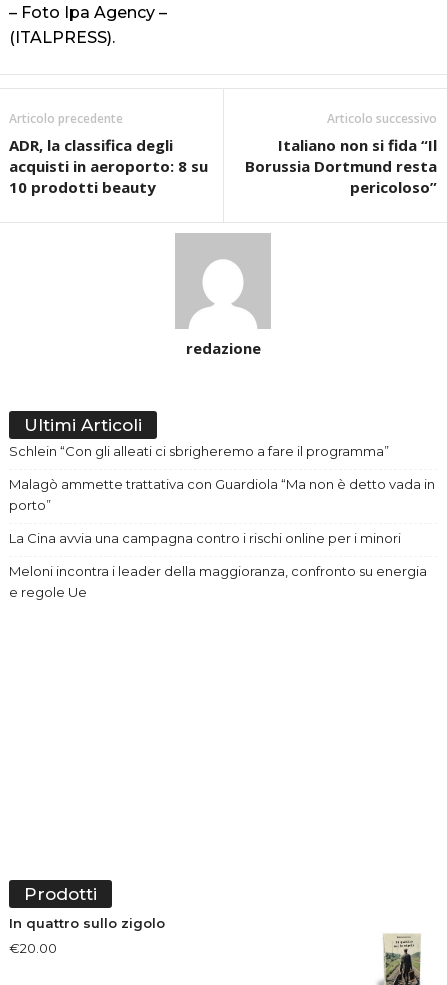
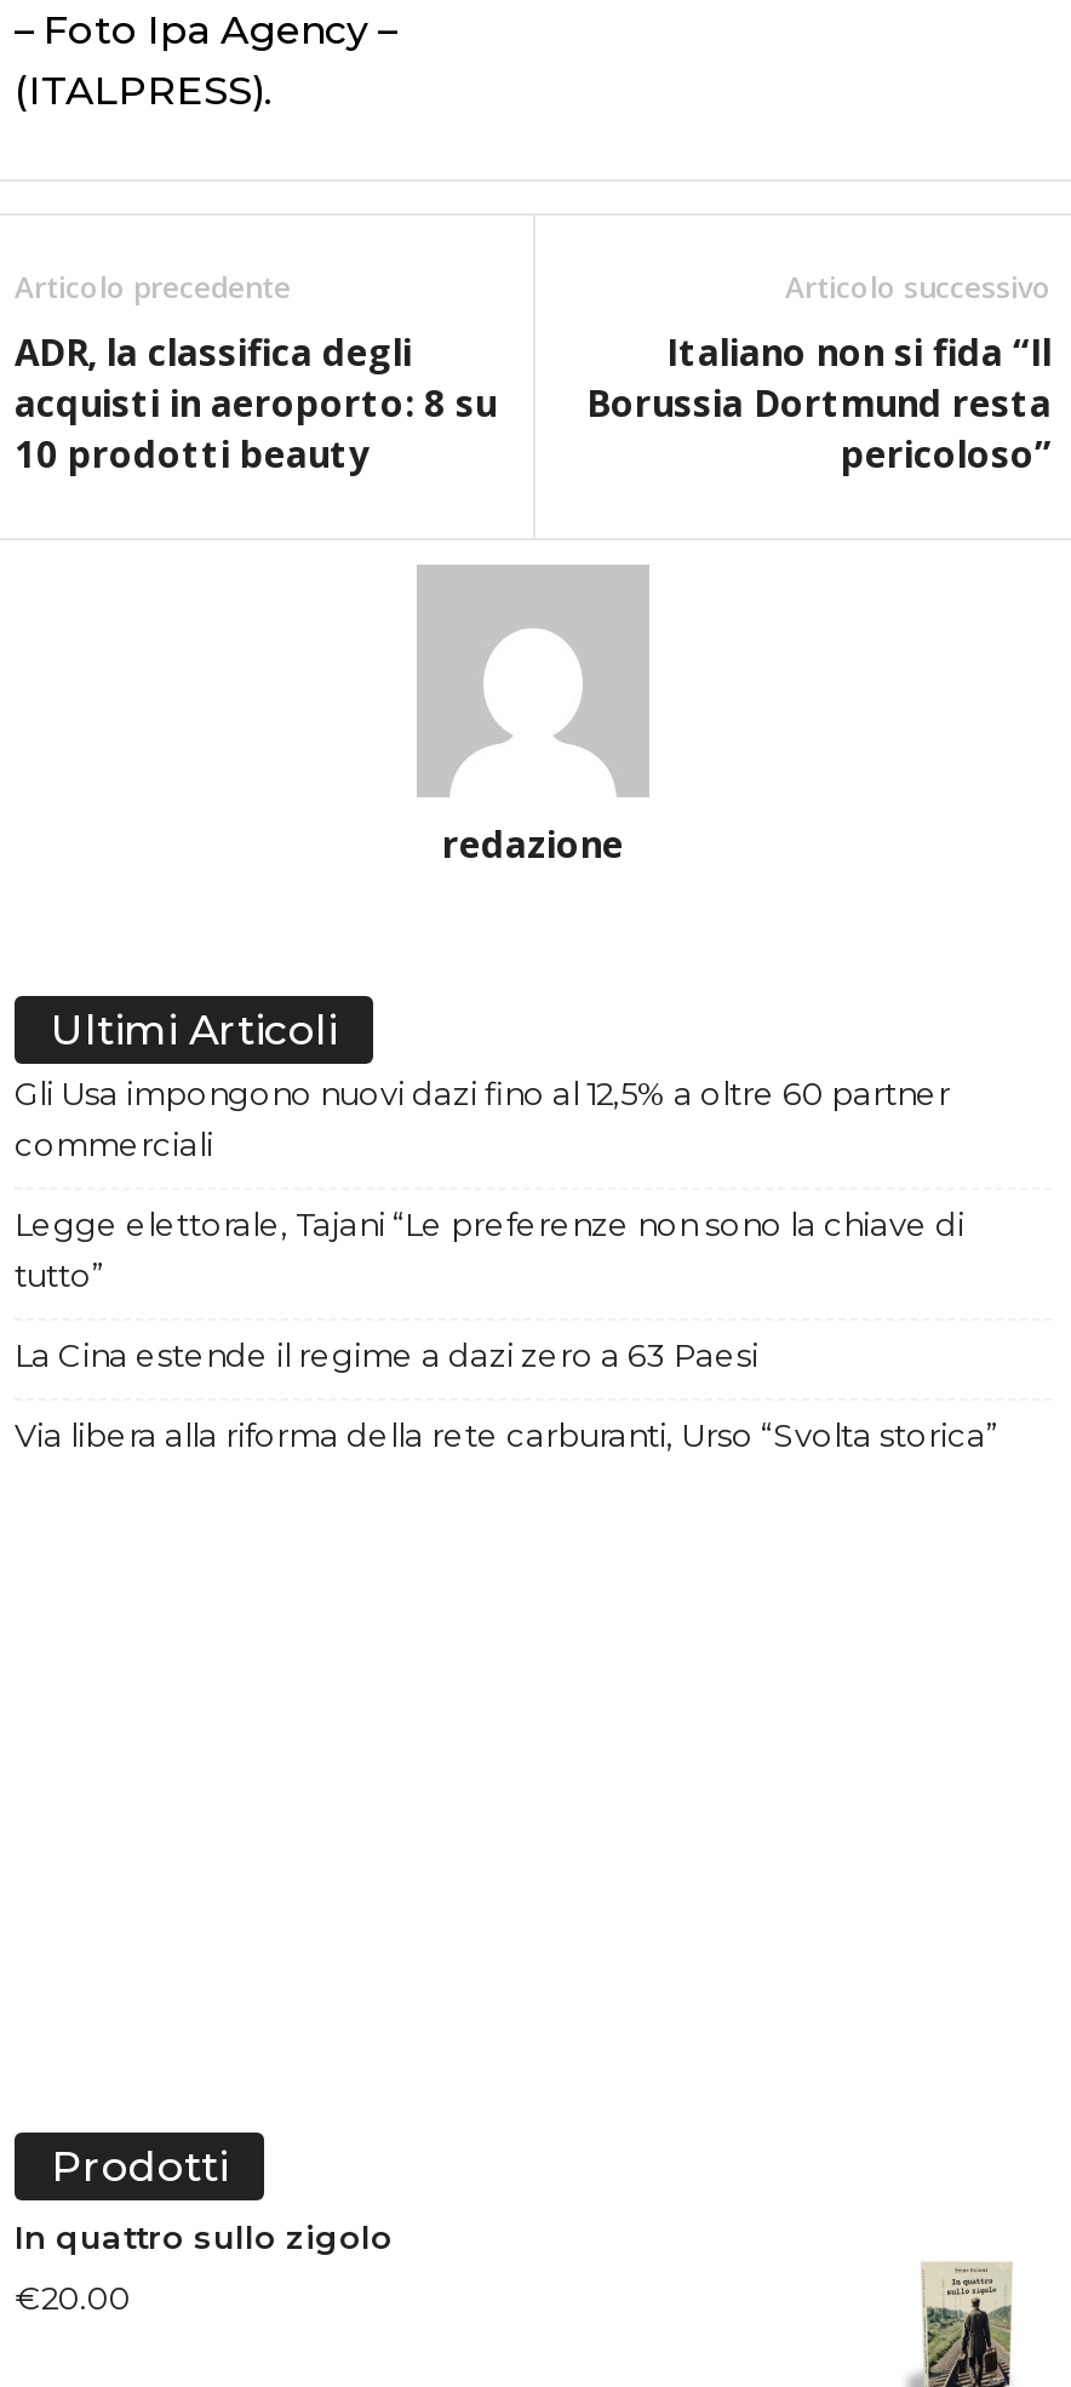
[9,443,389,459] Schlein “Con gli alleati ci sbrigheremo a fare il programma” -> [15,1074,950,1164] Gli Usa impongono nuovi dazi fino al 12,5% a oltre 60 partner | commerciali
[9,476,435,513] Malagò ammette trattativa con Guardiola “Ma non è detto vada in | porto” -> [15,1205,964,1295] Legge elettorale, Tajani “Le preferenze non sono la chiave di | tutto”
[9,530,401,546] La Cina avvia una campagna contro i rischi online per i minori -> [15,1336,758,1375] La Cina estende il regime a dazi zero a 63 Paesi
[9,563,427,600] Meloni incontra i leader della maggioranza, confronto su energia | e regole Ue -> [15,1416,998,1455] Via libera alla riforma della rete carburanti, Urso “Svolta storica”

